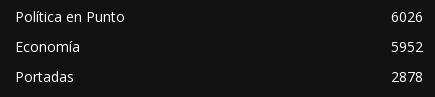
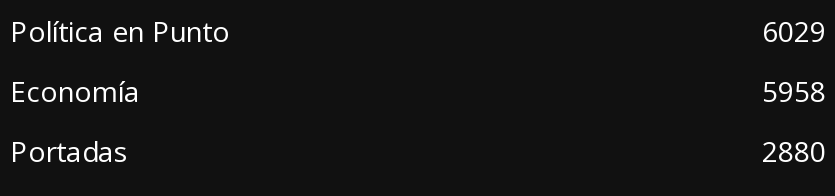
[391,7,423,26] 6026 -> [762,12,826,50] 6029
[391,37,423,56] 5952 -> [762,72,826,110] 5958
[391,67,423,86] 2878 -> [762,132,826,170] 2880

